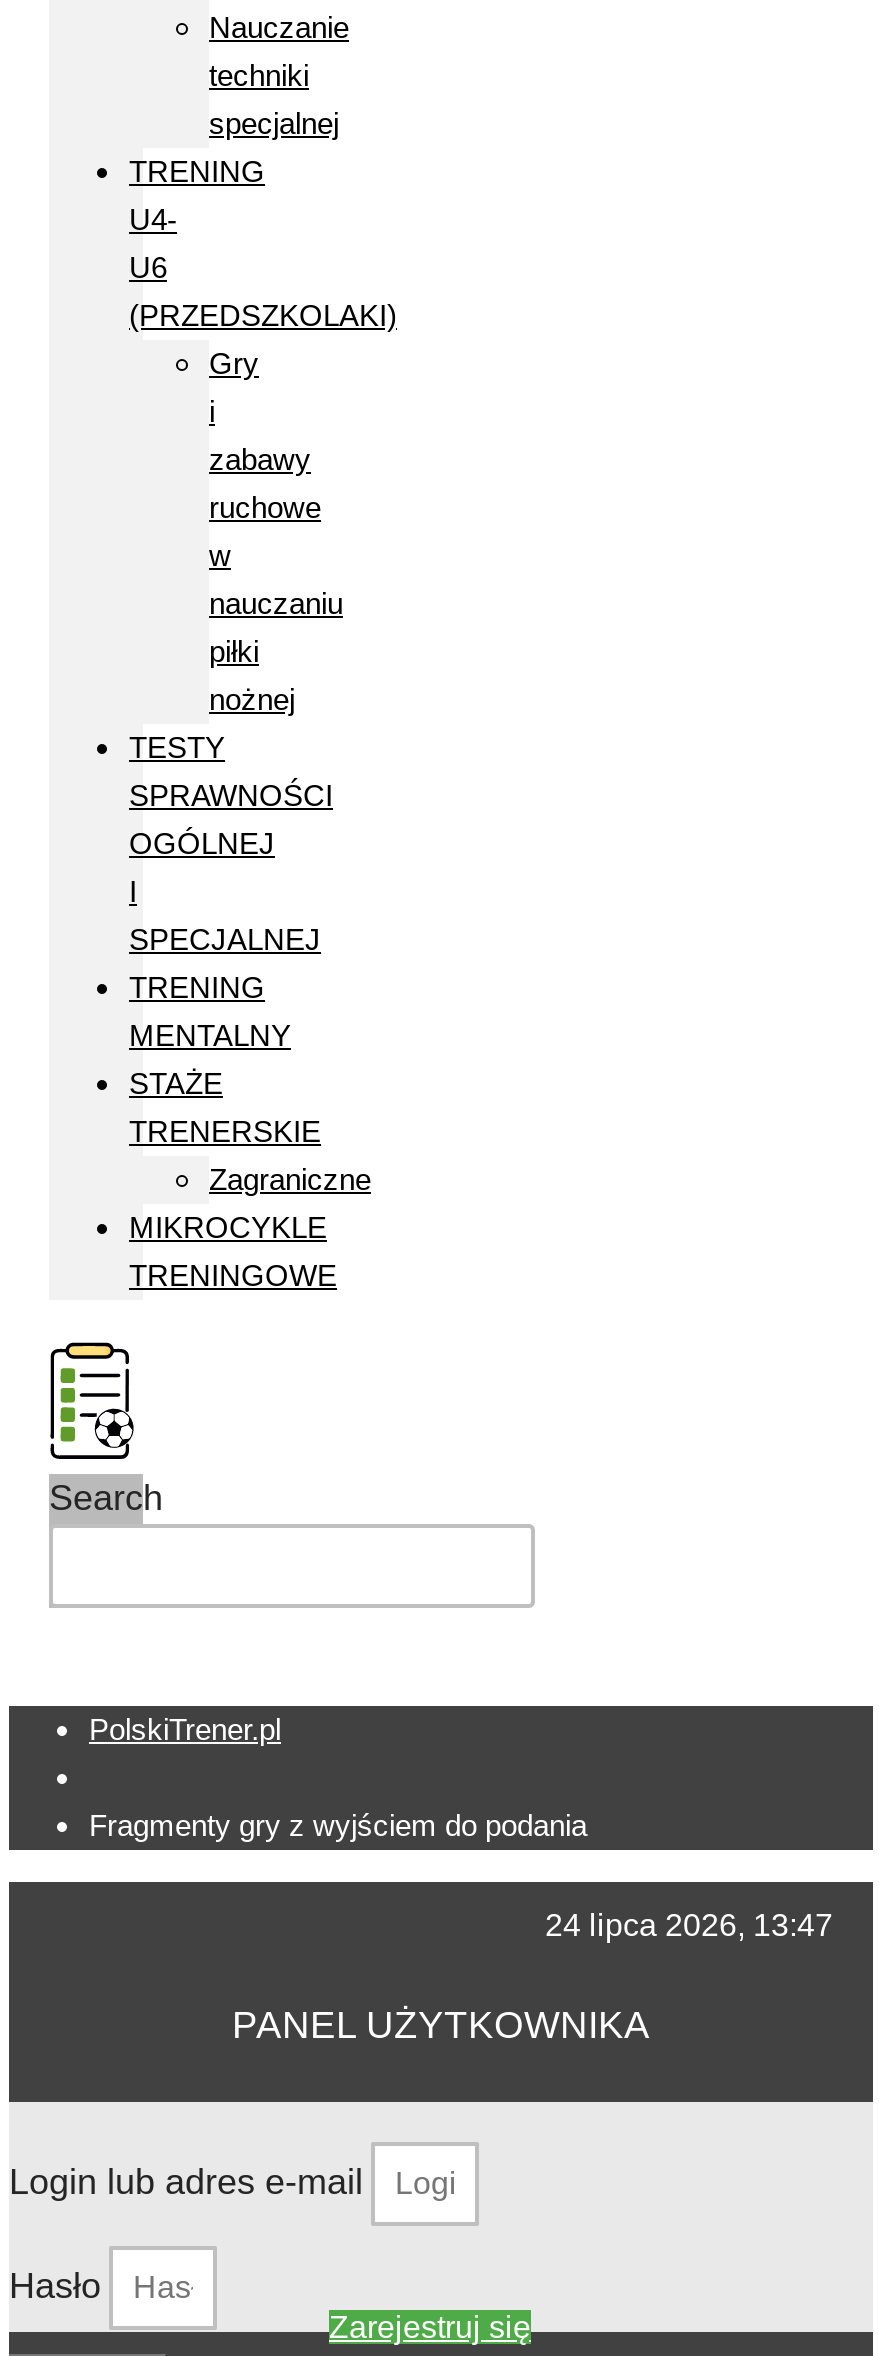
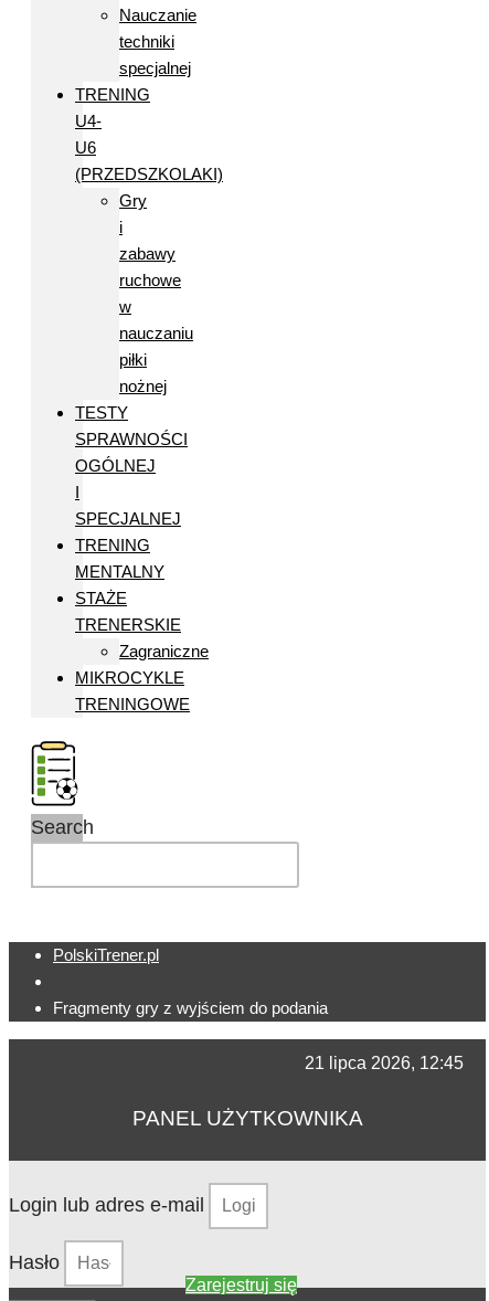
[545,1908,833,1942] 24 lipca 2026, 13:47 -> [305,1054,464,1072] 21 lipca 2026, 12:45

